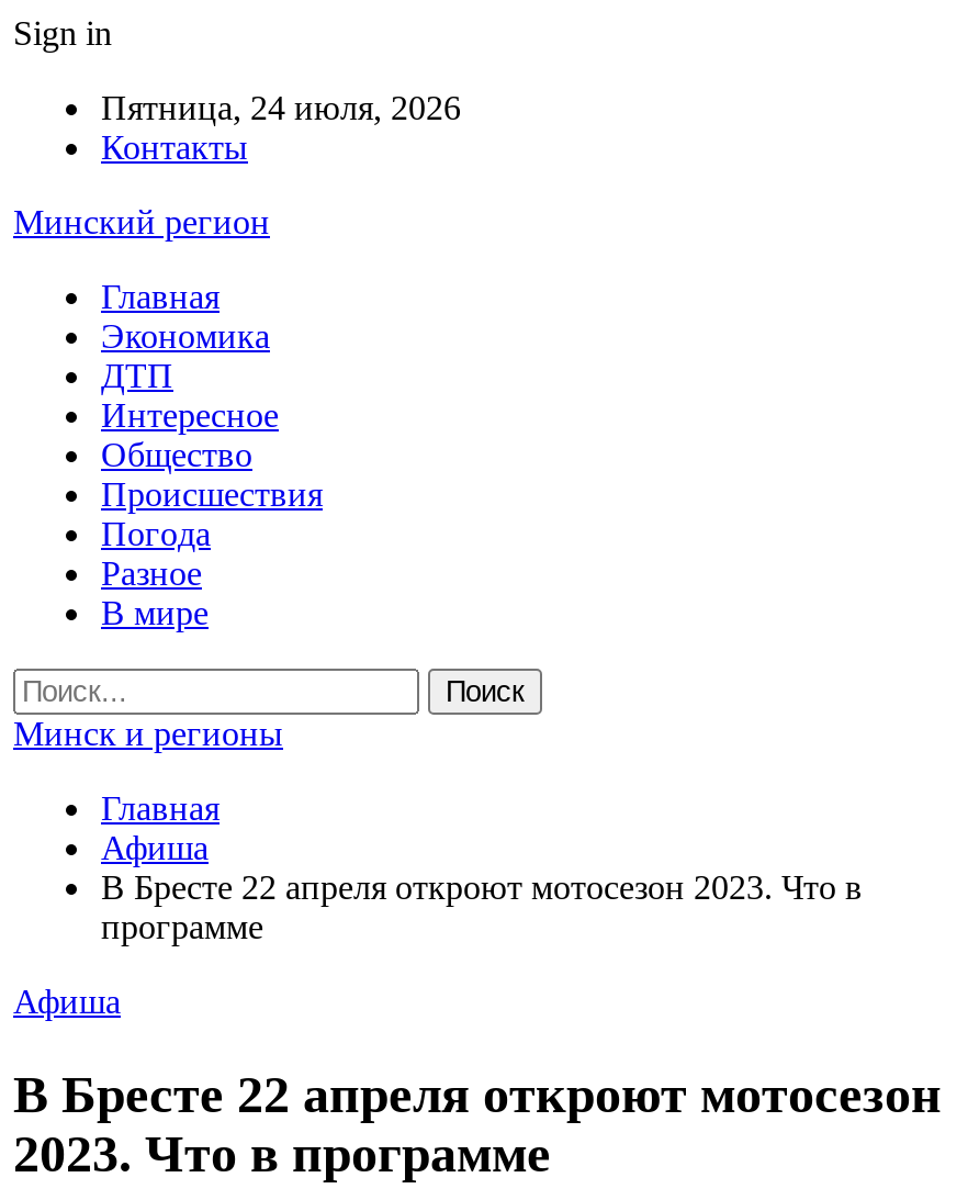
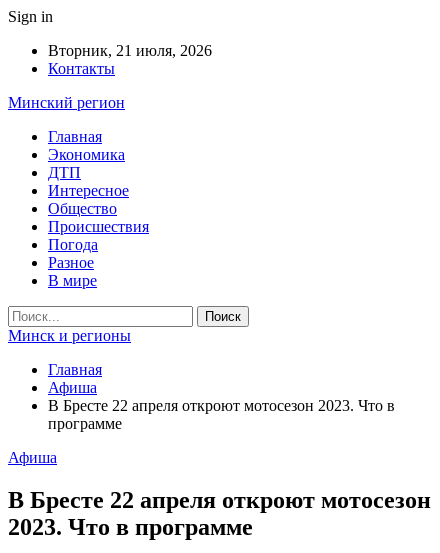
[101,89,461,126] Пятница, 24 июля, 2026 -> [48,42,212,59] Вторник, 21 июля, 2026

